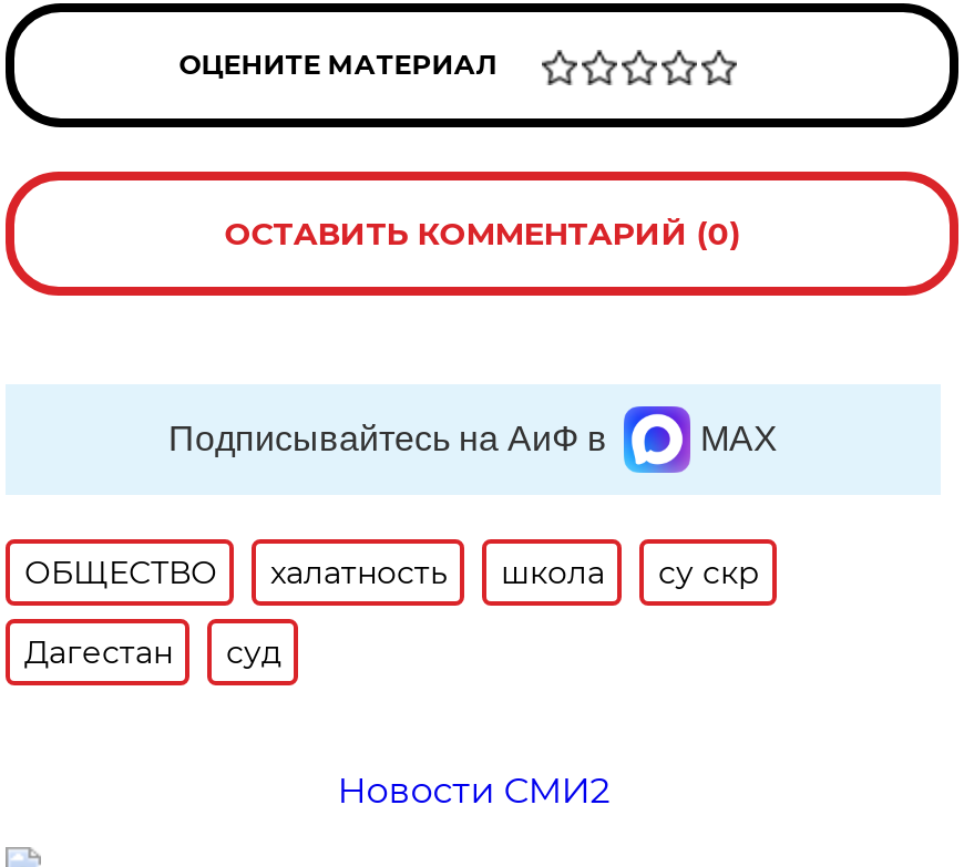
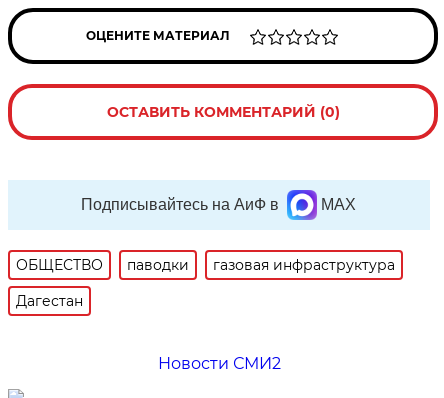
[270,553,760,592] халатность | школа | су скр -> [127,256,395,274] паводки | газовая инфраструктура
[226,632,281,672] суд -> none

